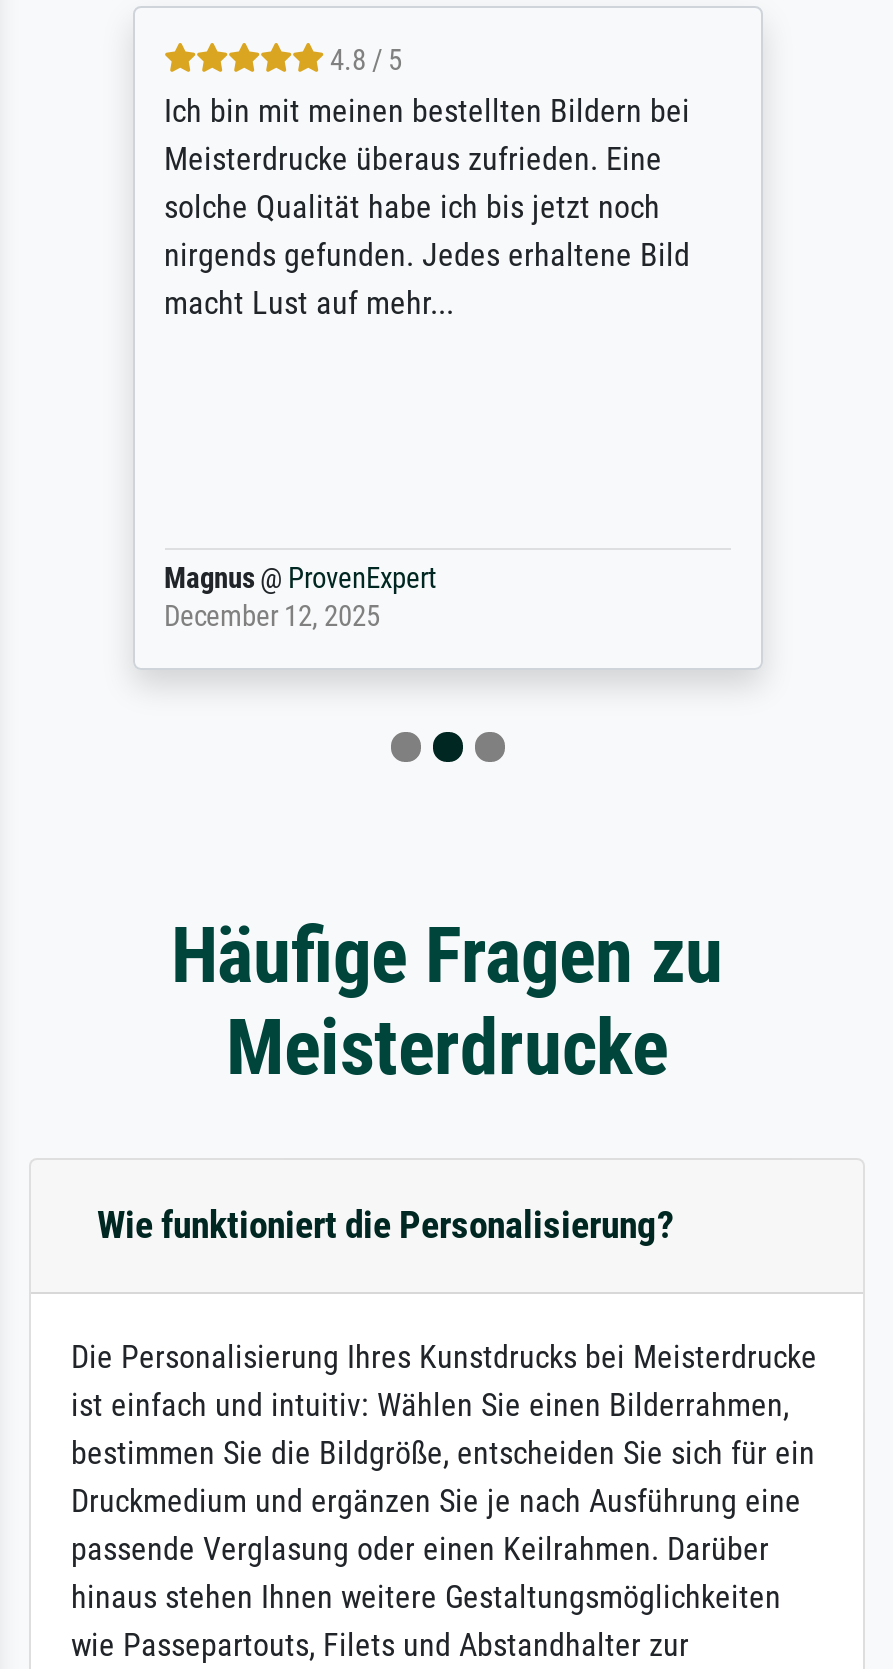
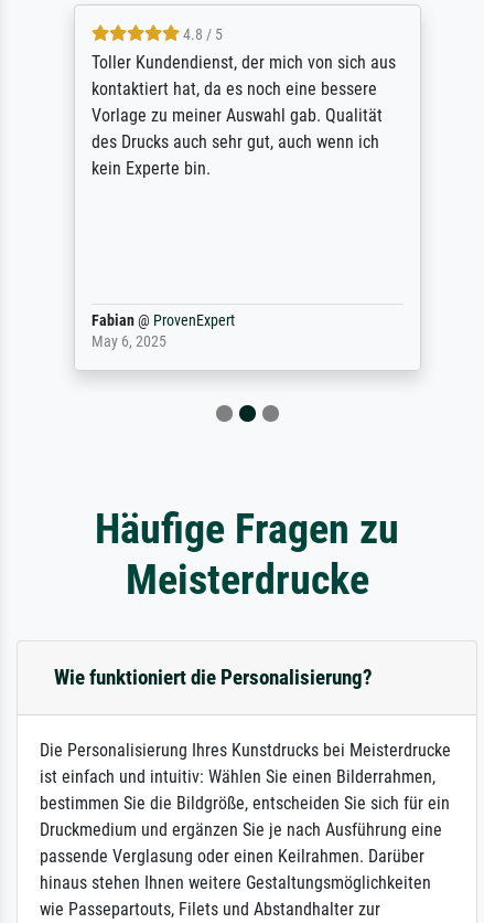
[164,91,690,321] Ich bin mit meinen bestellten Bildern bei | Meisterdrucke überaus zufrieden. Eine | solche Qualität habe ich bis jetzt noch | nirgends gefunden. Jedes erhaltene Bild | macht Lust auf mehr... -> [91,52,395,179] Toller Kundendienst, der mich von sich aus | kontaktiert hat, da es noch eine bessere | Vorlage zu meiner Auswahl gab. Qualität | des Drucks auch sehr gut, auch wenn ich | kein Experte bin.
[164,561,436,633] Magnus @ ProvenExpert | December 12, 2025 -> [91,311,234,351] Fabian @ ProvenExpert | May 6, 2025

